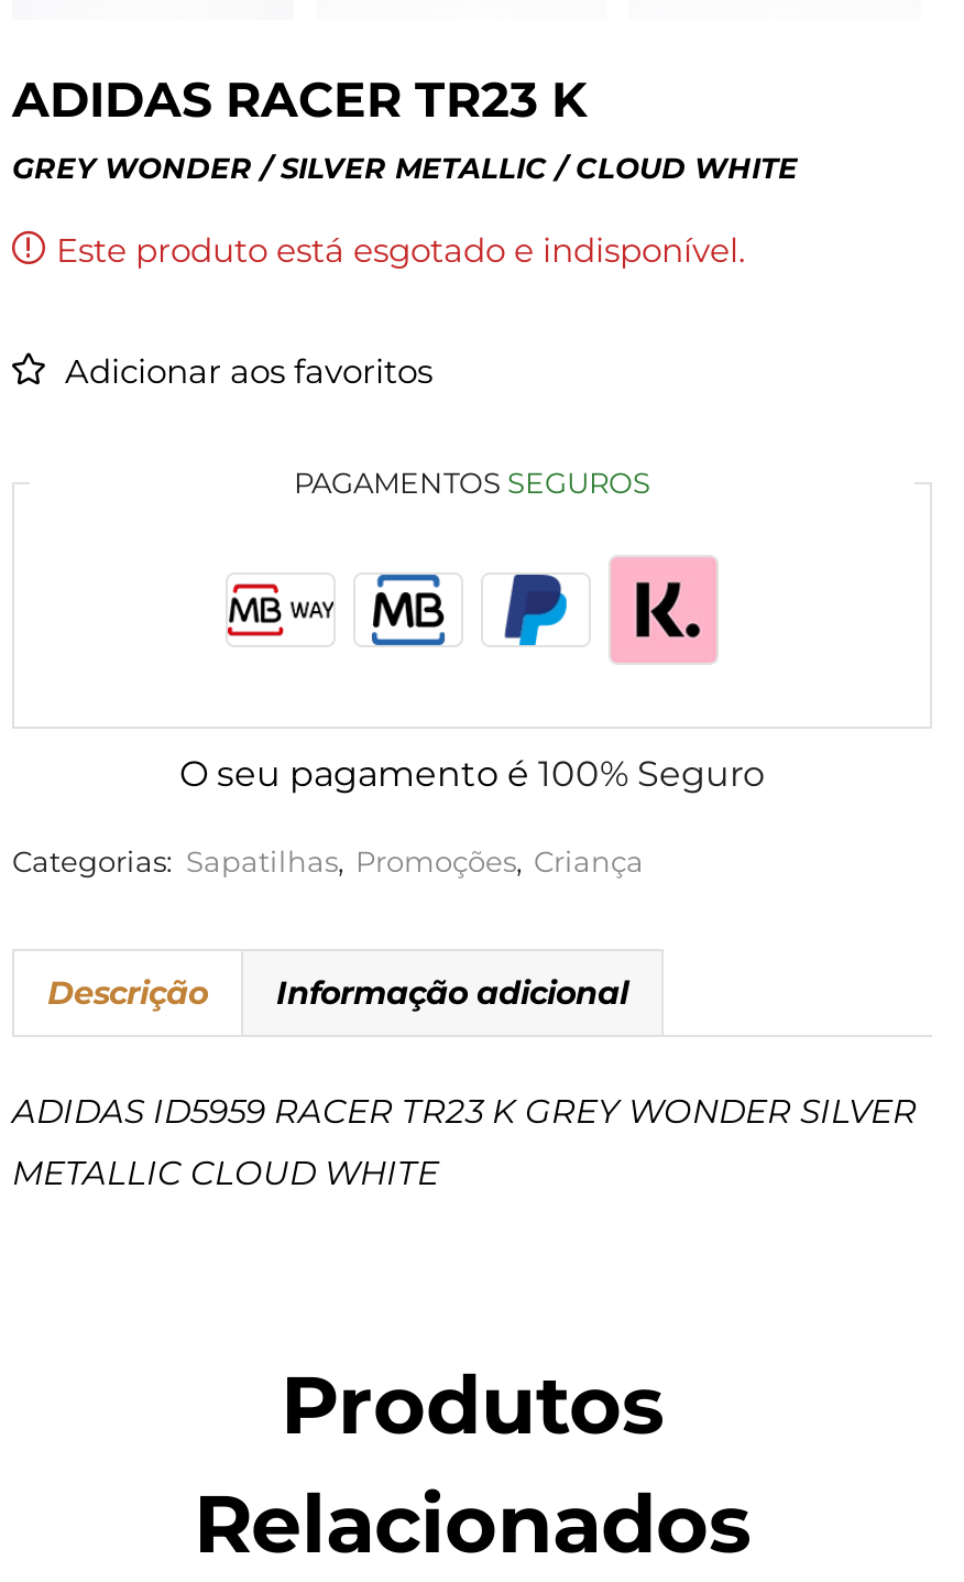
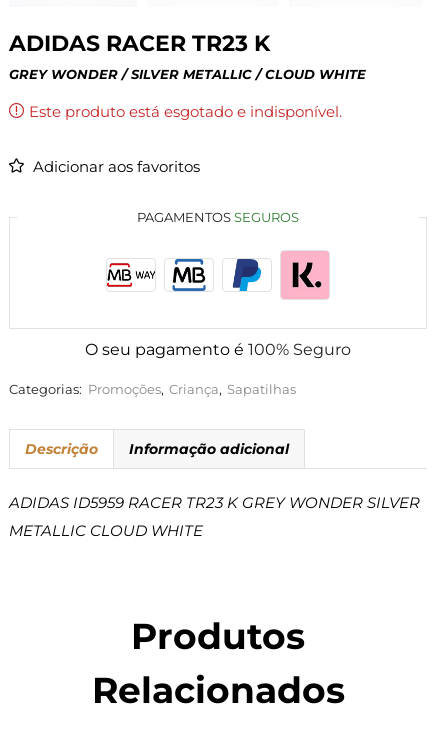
[12,845,644,879] Categorias: Sapatilhas, Promoções, Criança -> [9,382,296,397] Categorias: Promoções, Criança, Sapatilhas

